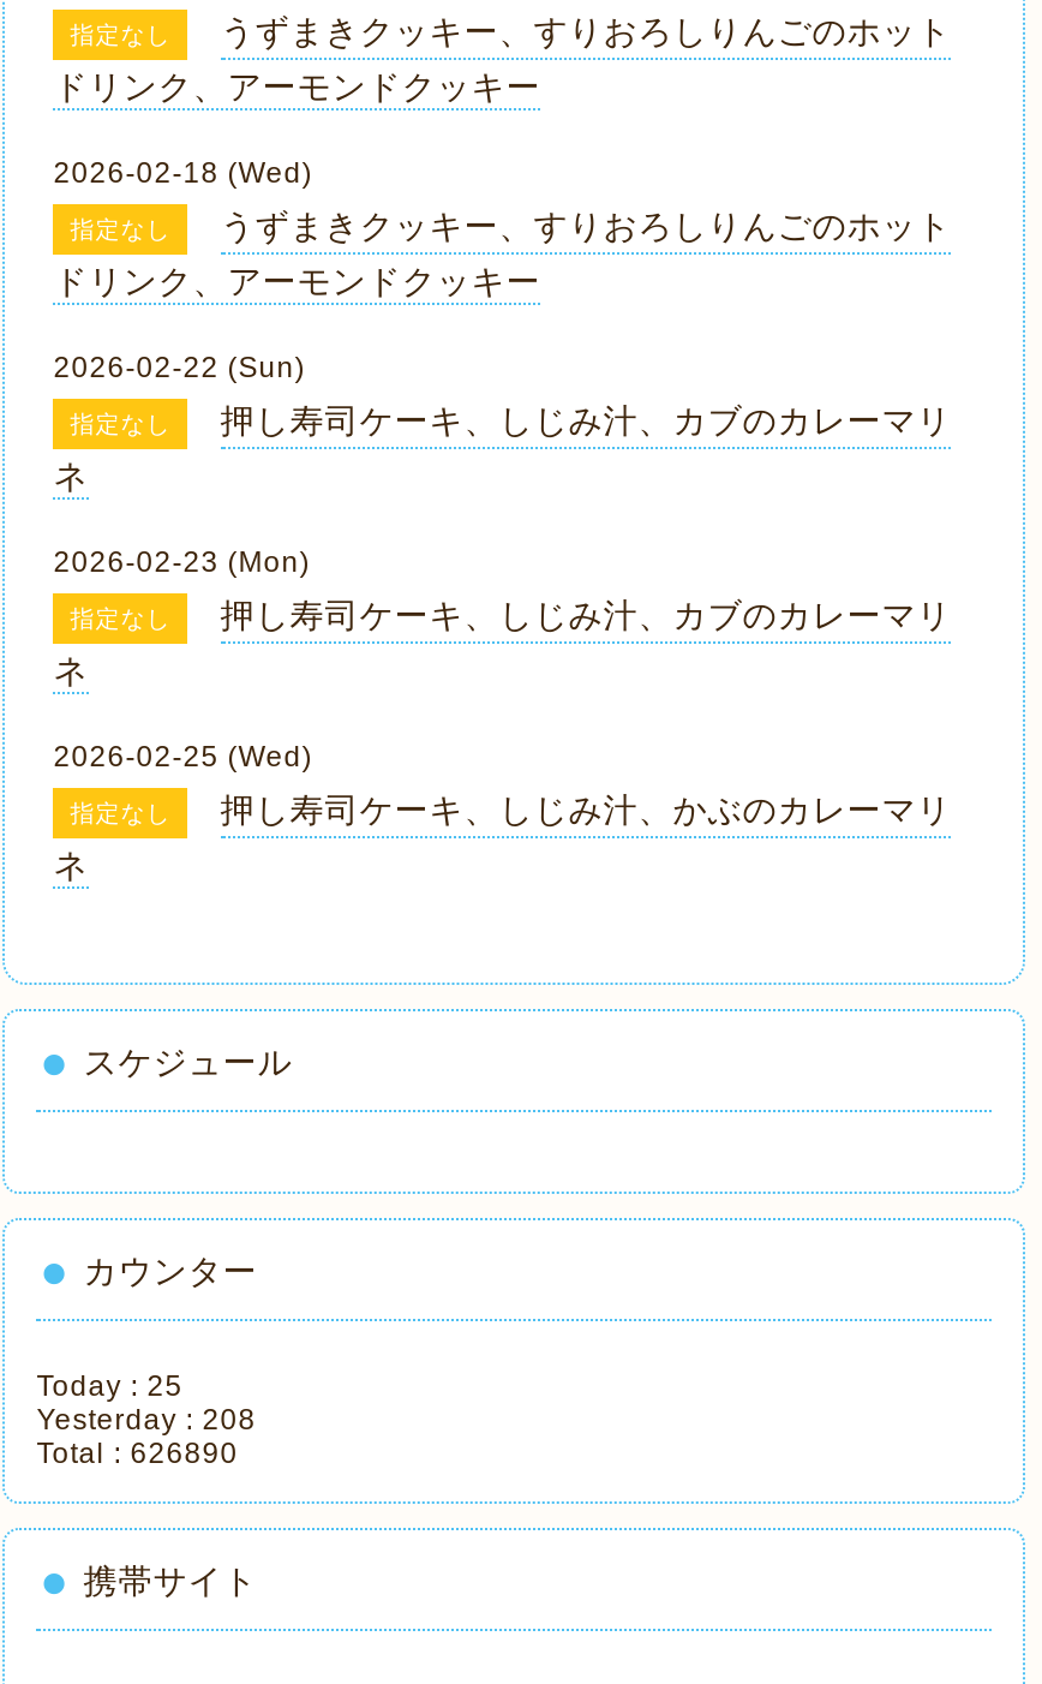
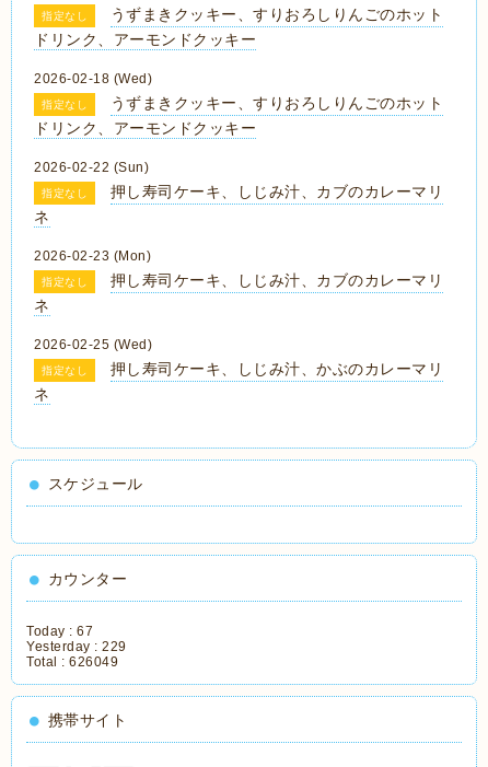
[36,1369,183,1403] Today : 25 -> [26,624,93,639] Today : 67
[36,1403,256,1437] Yesterday : 208 -> [26,639,127,654] Yesterday : 229
[36,1437,238,1470] Total : 626890 -> [26,654,118,670] Total : 626049

